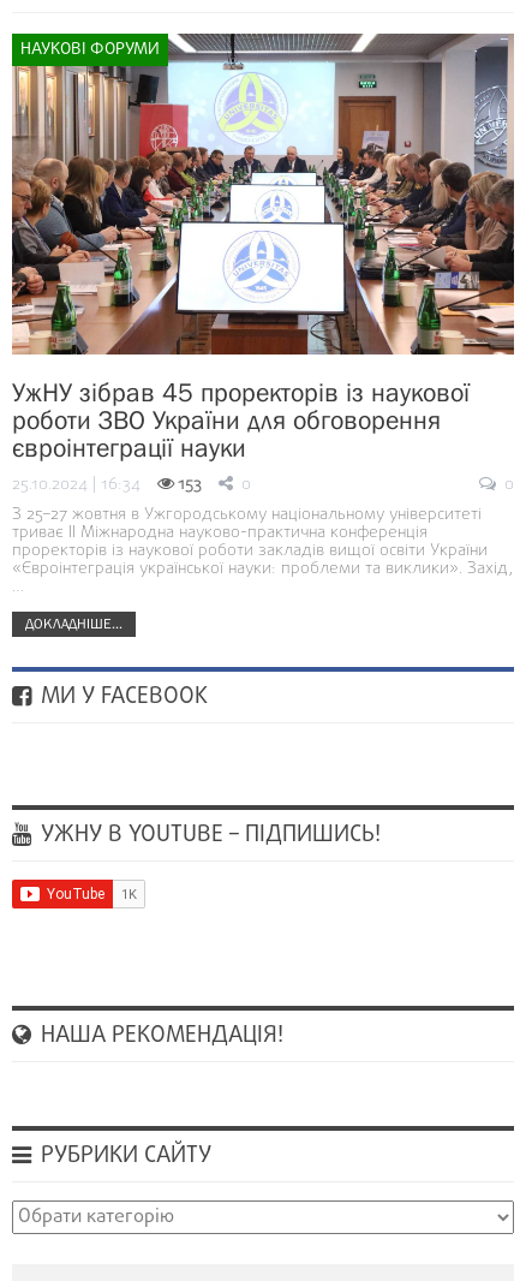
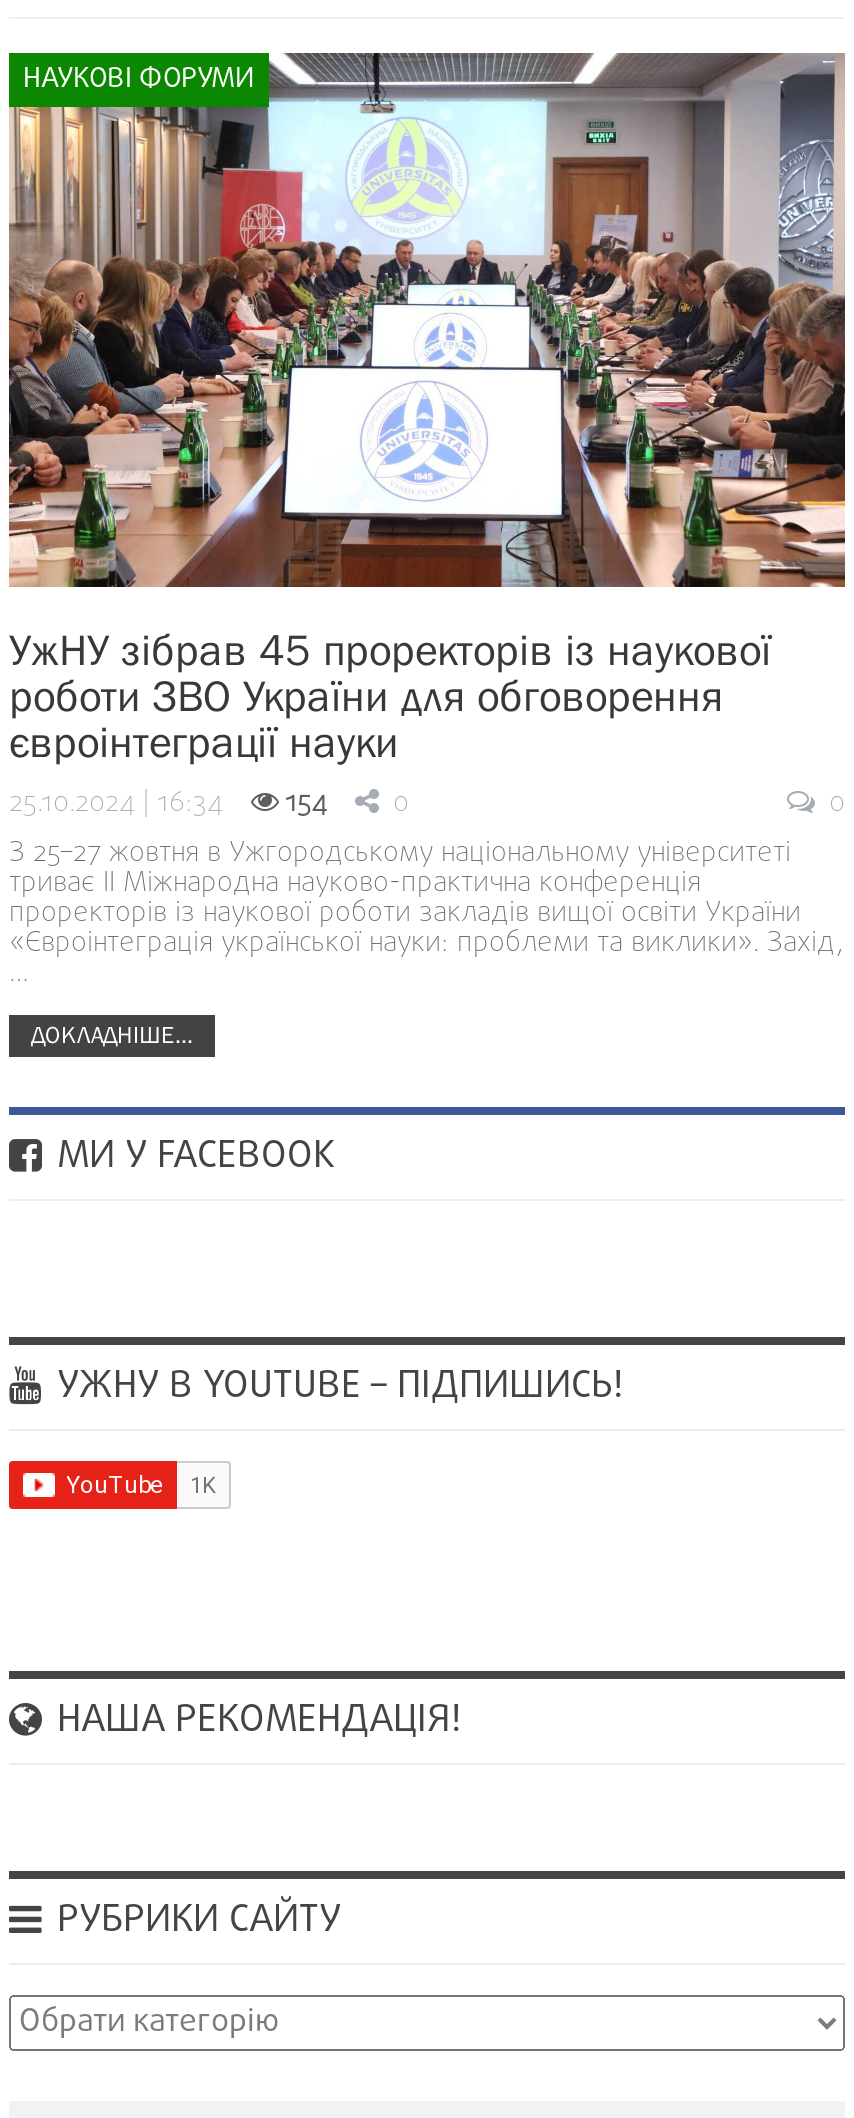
[178,472,202,497] 153 -> [285,783,327,825] 154

